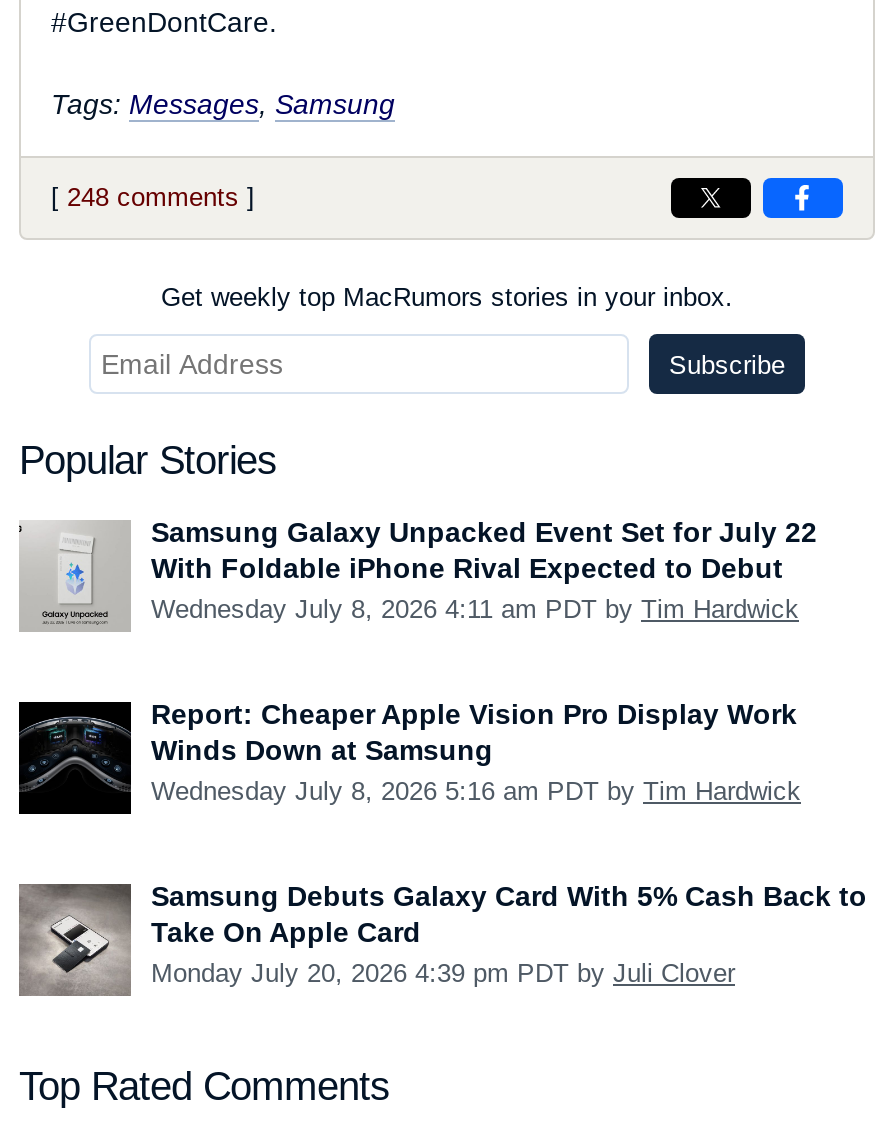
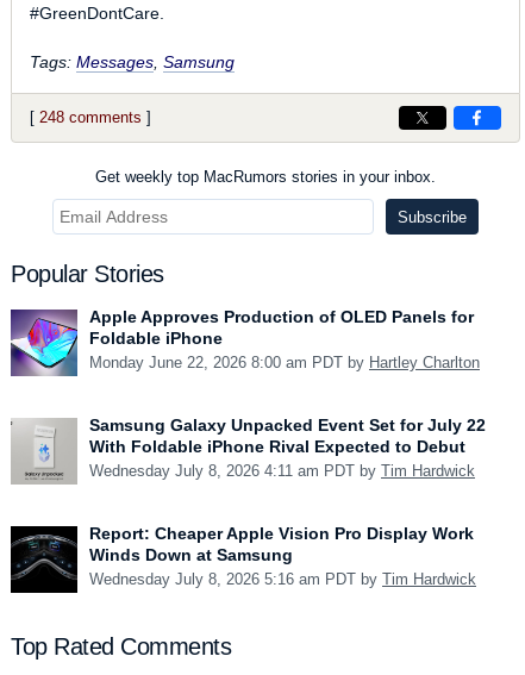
none -> [11,307,480,376] [image] | Apple Approves Production of OLED Panels for | Foldable iPhone | Monday June 22, 2026 8:00 am PDT by Hartley Charlton
moved [25,516,817,806] -> [14,415,486,588]: [image] | Samsung Galaxy Unpacked Event Set for July 22 | With Foldable iPhone Rival Expected to Debut | Wednesday July 8, 2026 4:11 am PDT by Tim Hardwick | Report: Cheaper Apple Vision Pro Display Work | Winds Down at Samsung | Wednesday July 8, 2026 5:16 am PDT by Tim Hardwick
[21,880,867,994] [image] | Samsung Debuts Galaxy Card With 5% Cash Back to | Take On Apple Card | Monday July 20, 2026 4:39 pm PDT by Juli Clover -> none

